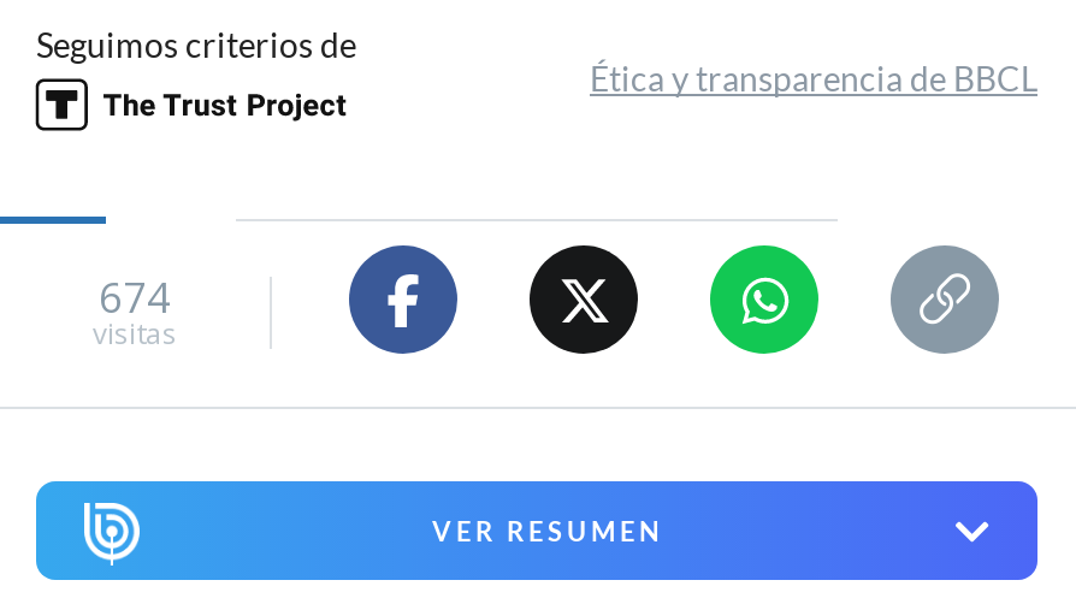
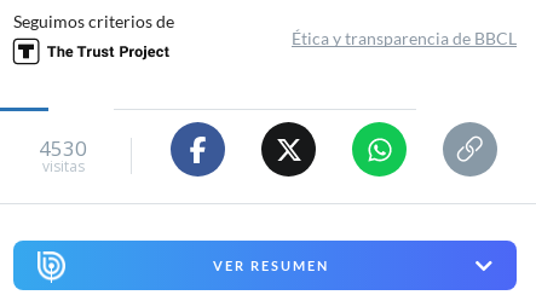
[99,270,171,325] 674 -> [39,134,87,162] 4530

